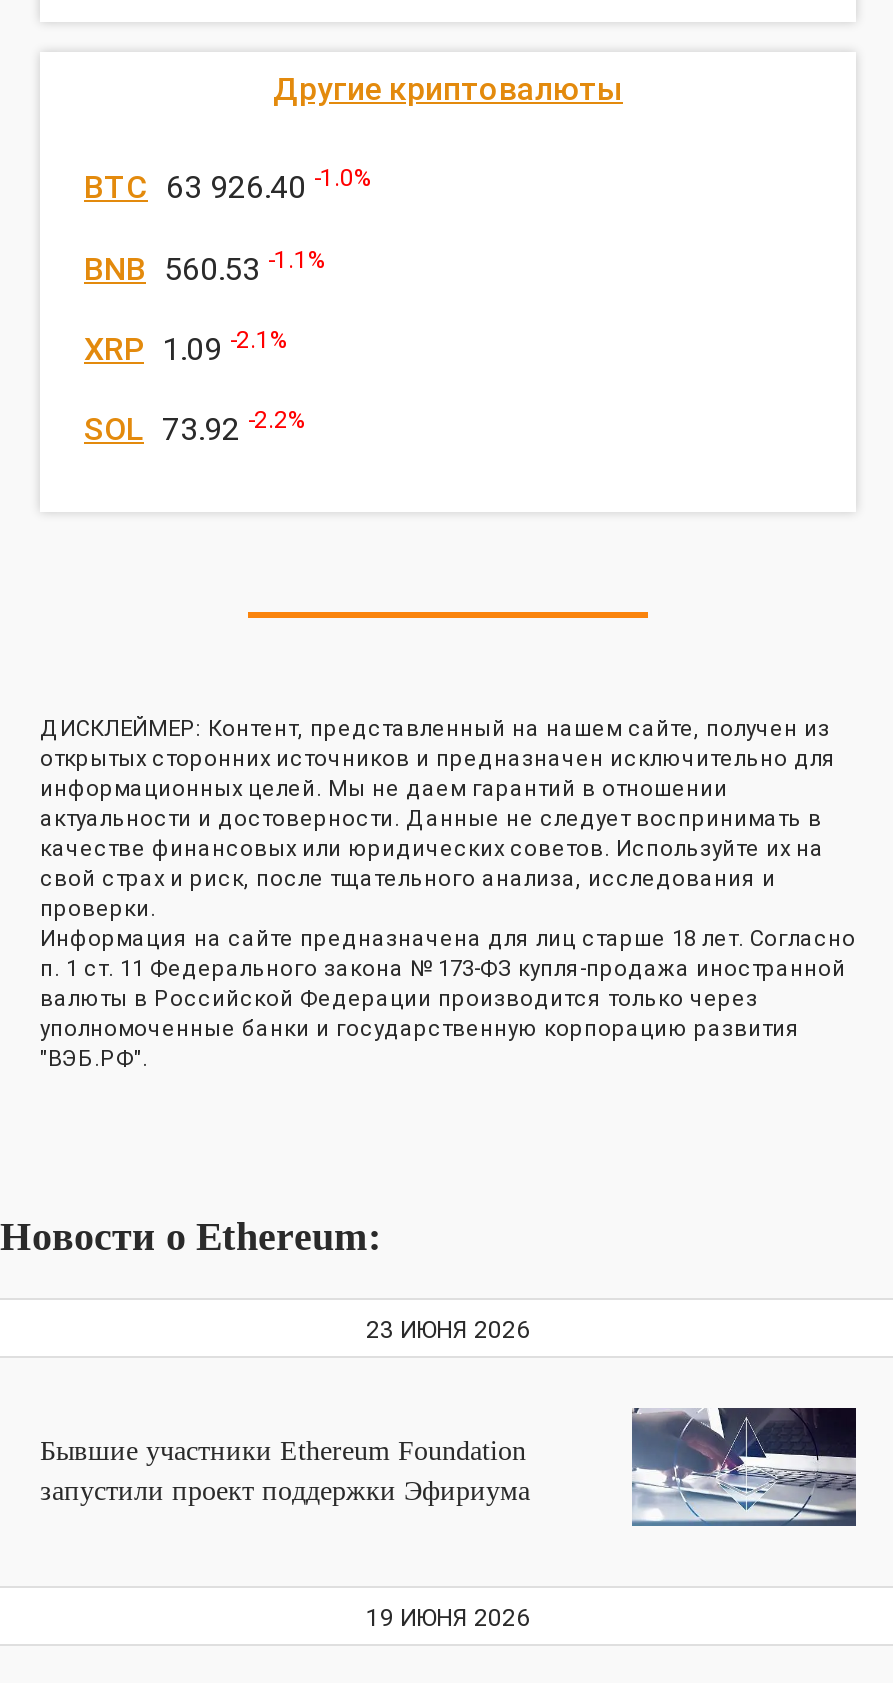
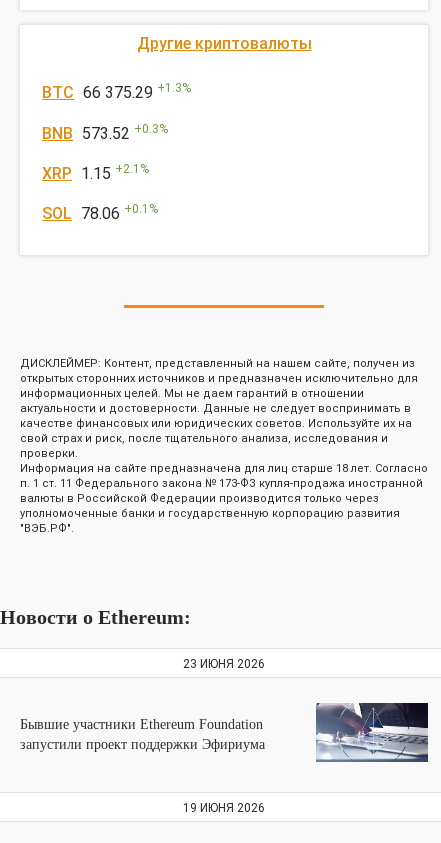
[84,164,372,206] BTC 63 926.40 -1.0% -> [42,81,191,102] BTC 66 375.29 + 1.3%
[84,245,326,287] BNB 560.53 -1.1% -> [42,122,168,143] BNB 573.52 +0.3%
[84,326,288,368] XRP 1.09 -2.1% -> [42,162,149,183] XRP 1.15 +2.1%
[84,407,306,449] SOL 73.92 -2.2% -> [42,202,158,223] SOL 78.06 +0.1%

